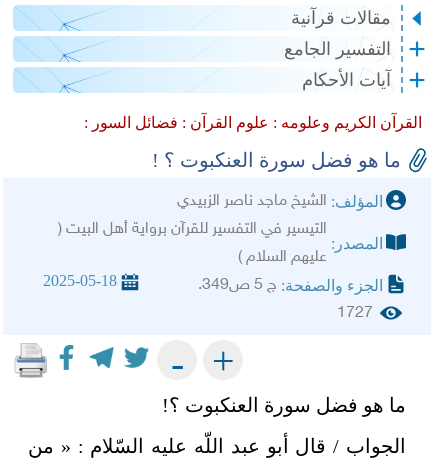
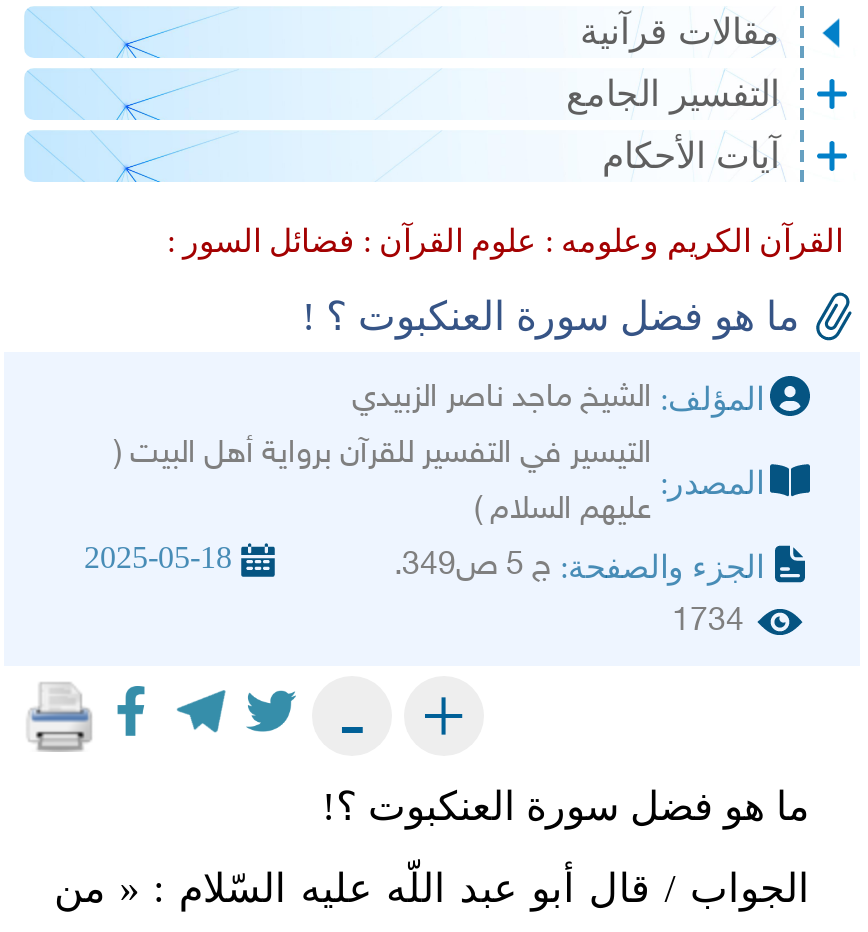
[337,304,373,323] 1727 -> [672,604,744,642] 1734

